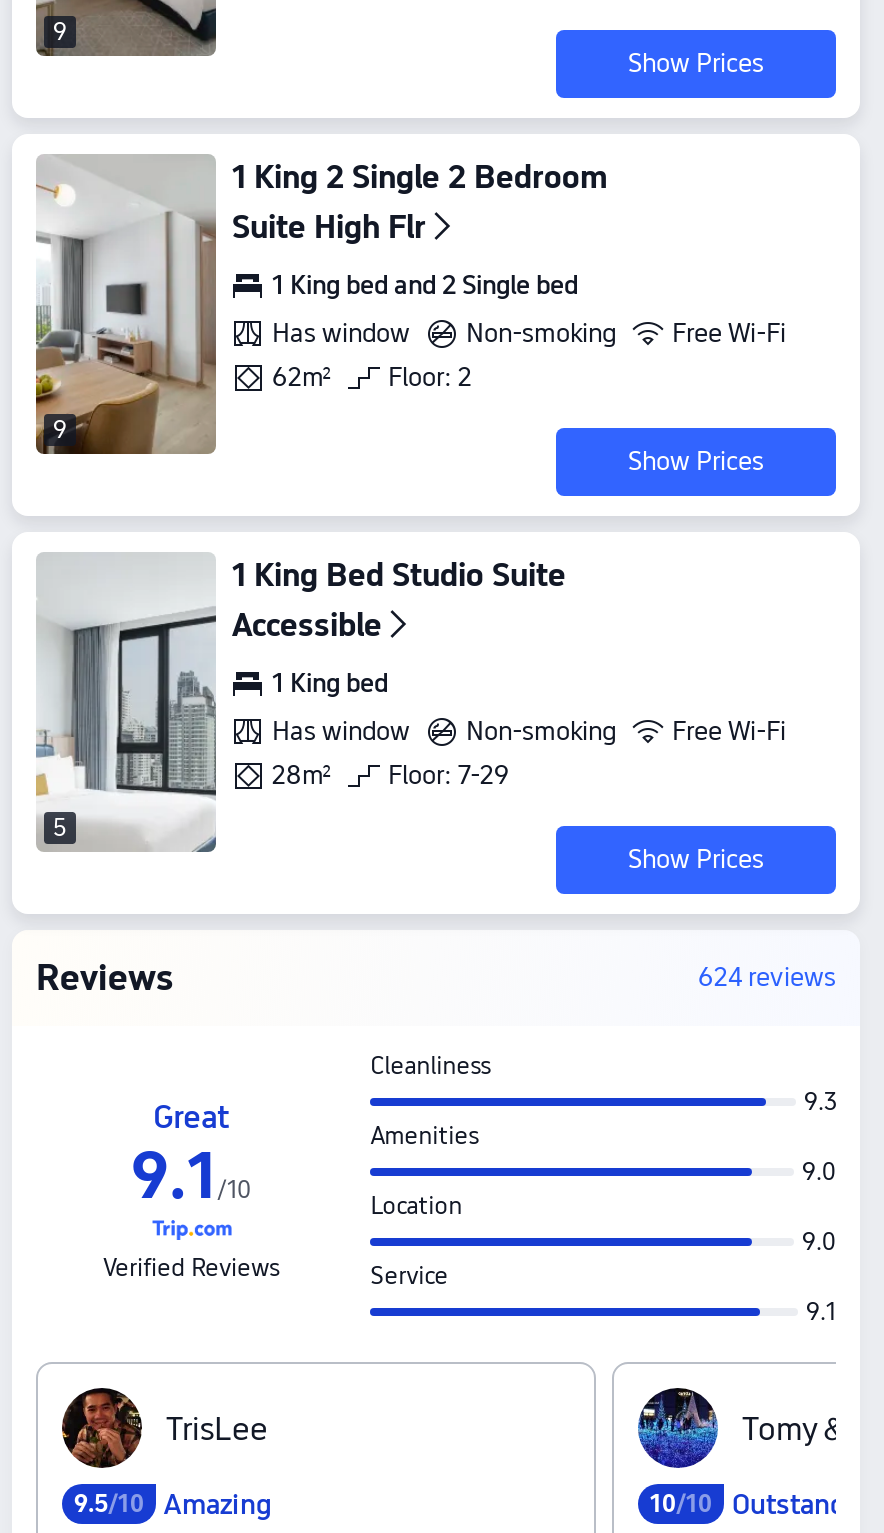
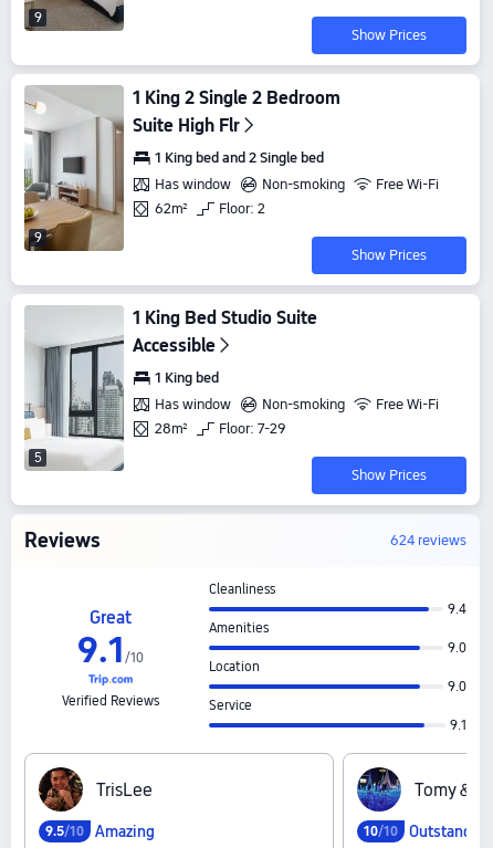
[804,1088,836,1116] 9.3 -> [448,601,466,617] 9.4

